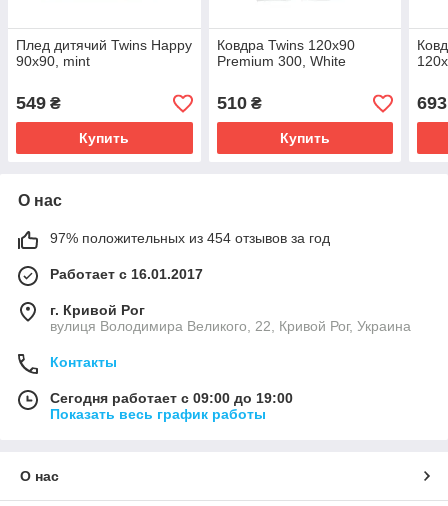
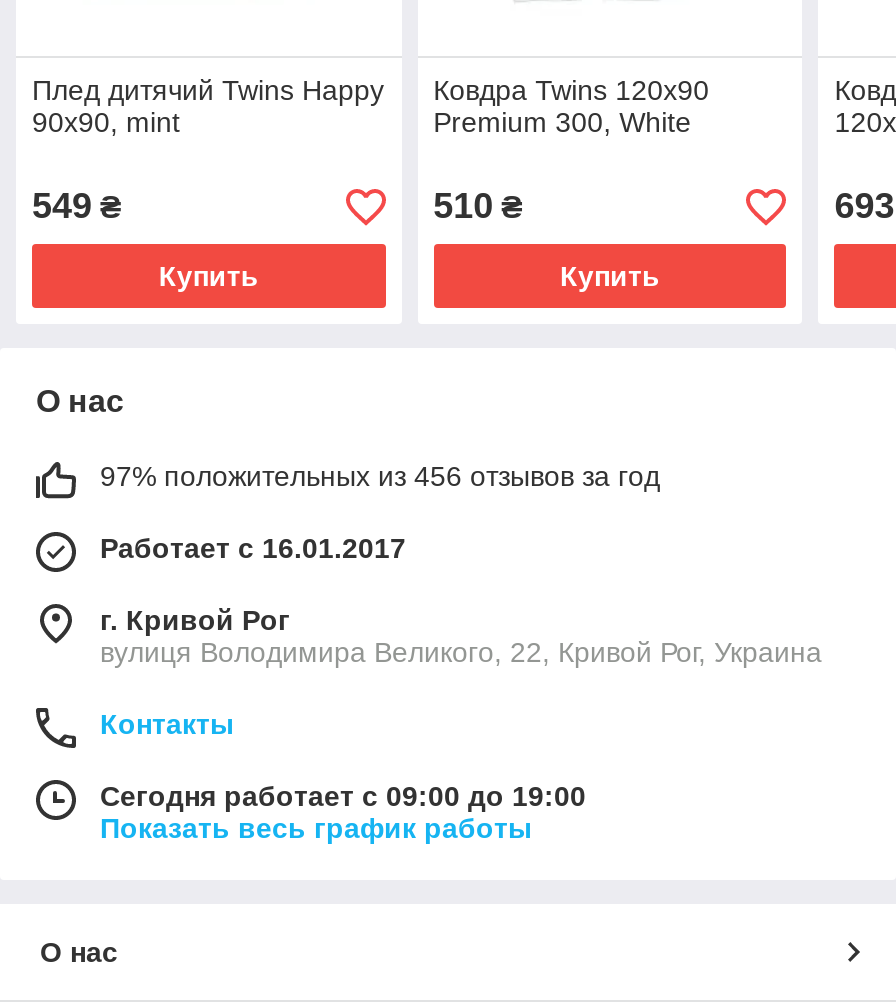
[50,230,330,246] 97% положительных из 454 отзывов за год -> [100,461,660,493] 97% положительных из 456 отзывов за год

